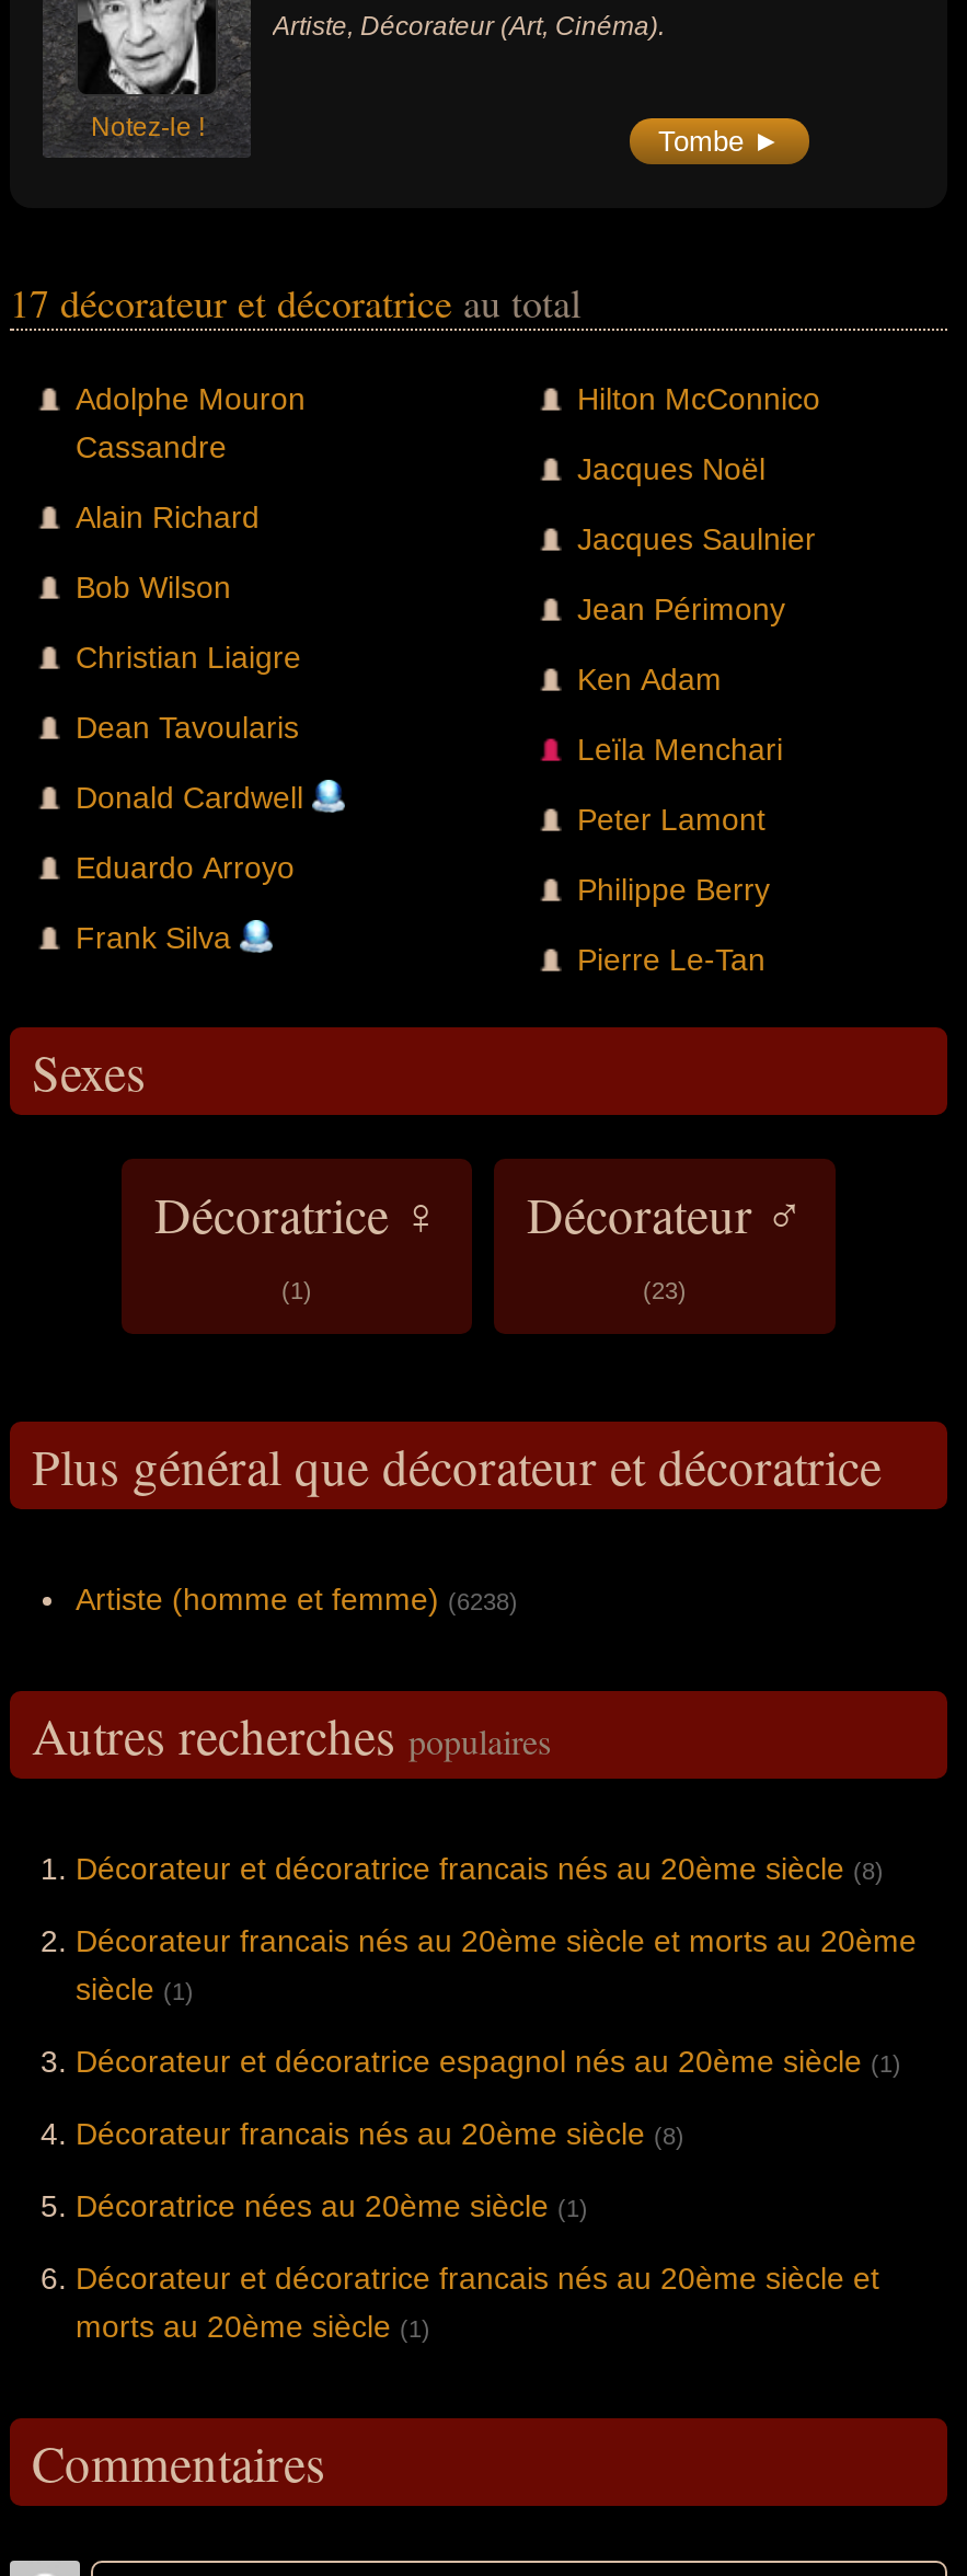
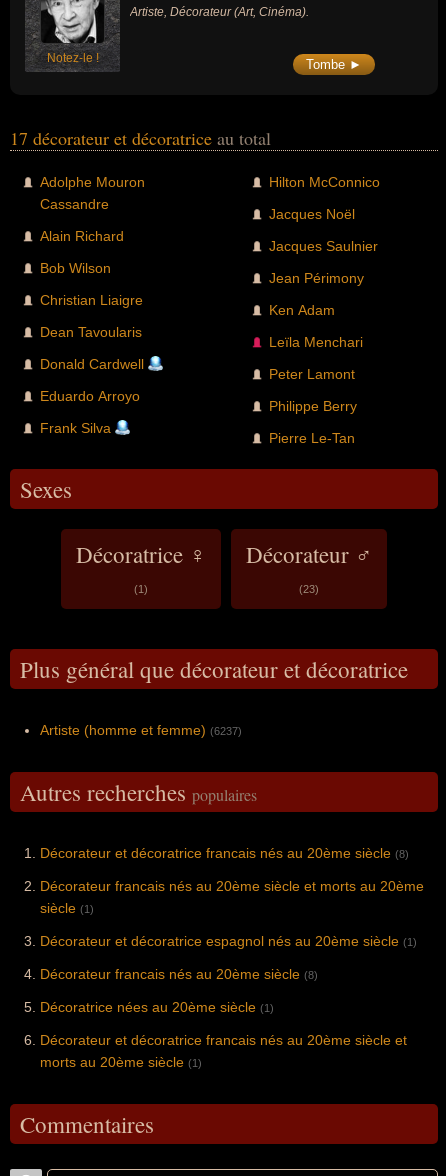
[76,1582,518,1617] Artiste (homme et femme) (6238) -> [40,722,242,738] Artiste (homme et femme) (6237)

